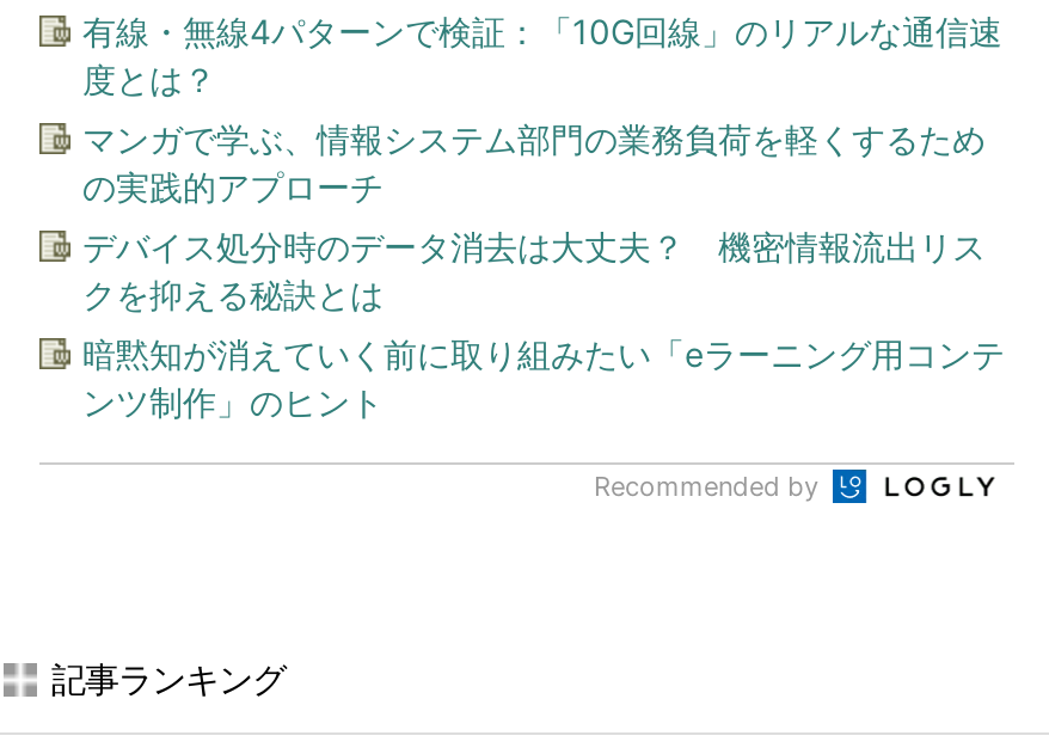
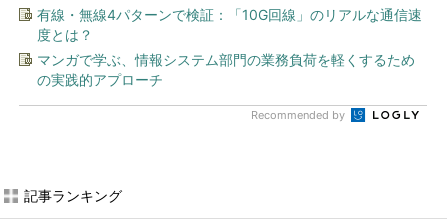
[82,226,1005,422] デバイス処分時のデータ消去は大丈夫？ 機密情報流出リス | クを抑える秘訣とは | 暗黙知が消えていく前に取り組みたい「eラーニング用コンテ | ンツ制作」のヒント -> none

